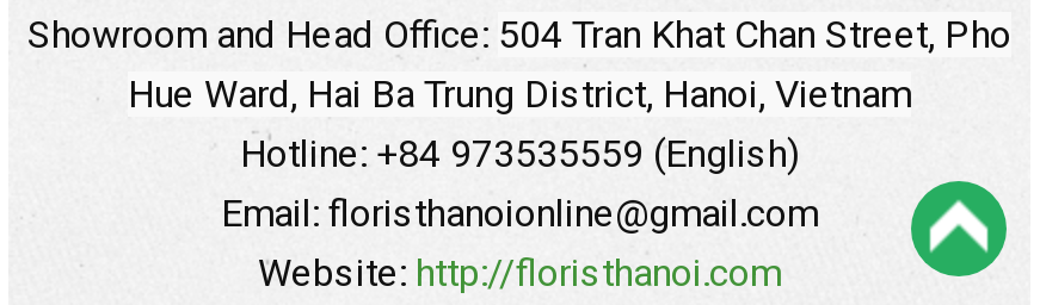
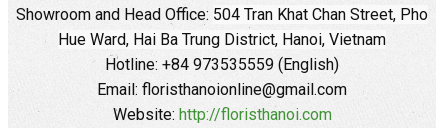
[909,179,1009,279] [image] -> none

